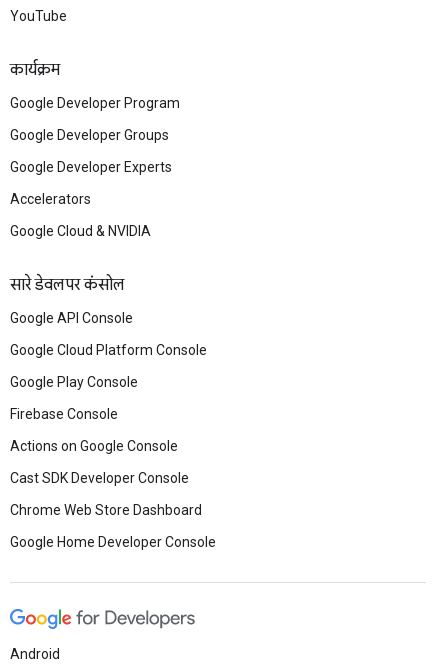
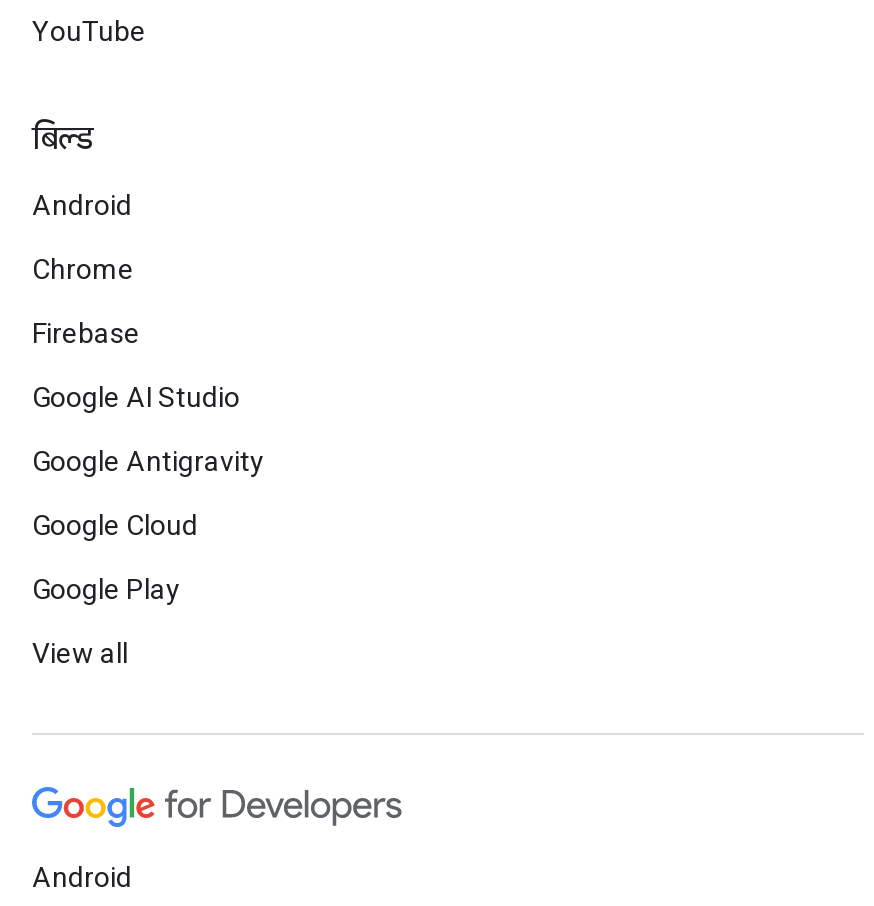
[10,60,216,550] कार्यक्रम | Google Developer Program | Google Developer Groups | Google Developer Experts | Accelerators | Google Cloud & NVIDIA | सारे डेवलपर कंसोल | Google API Console | Google Cloud Platform Console | Google Play Console | Firebase Console | Actions on Google Console | Cast SDK Developer Console | Chrome Web Store Dashboard | Google Home Developer Console -> [32,119,264,669] बिल्ड | Android | Chrome | Firebase | Google AI Studio | Google Antigravity | Google Cloud | Google Play | View all

